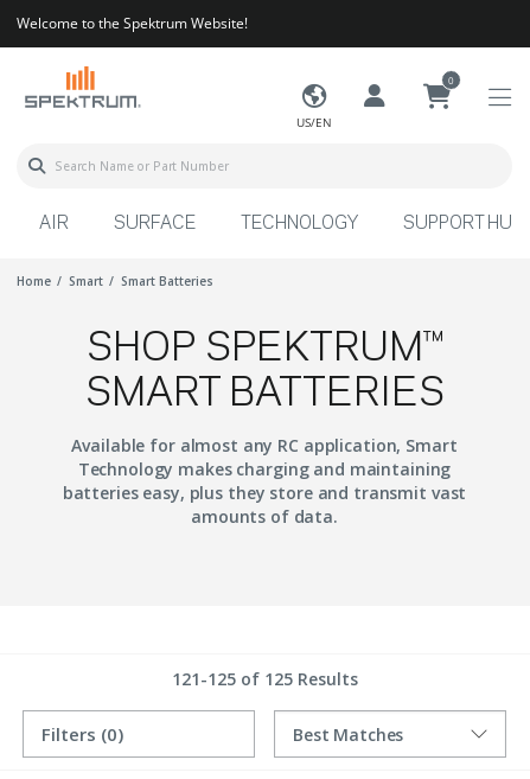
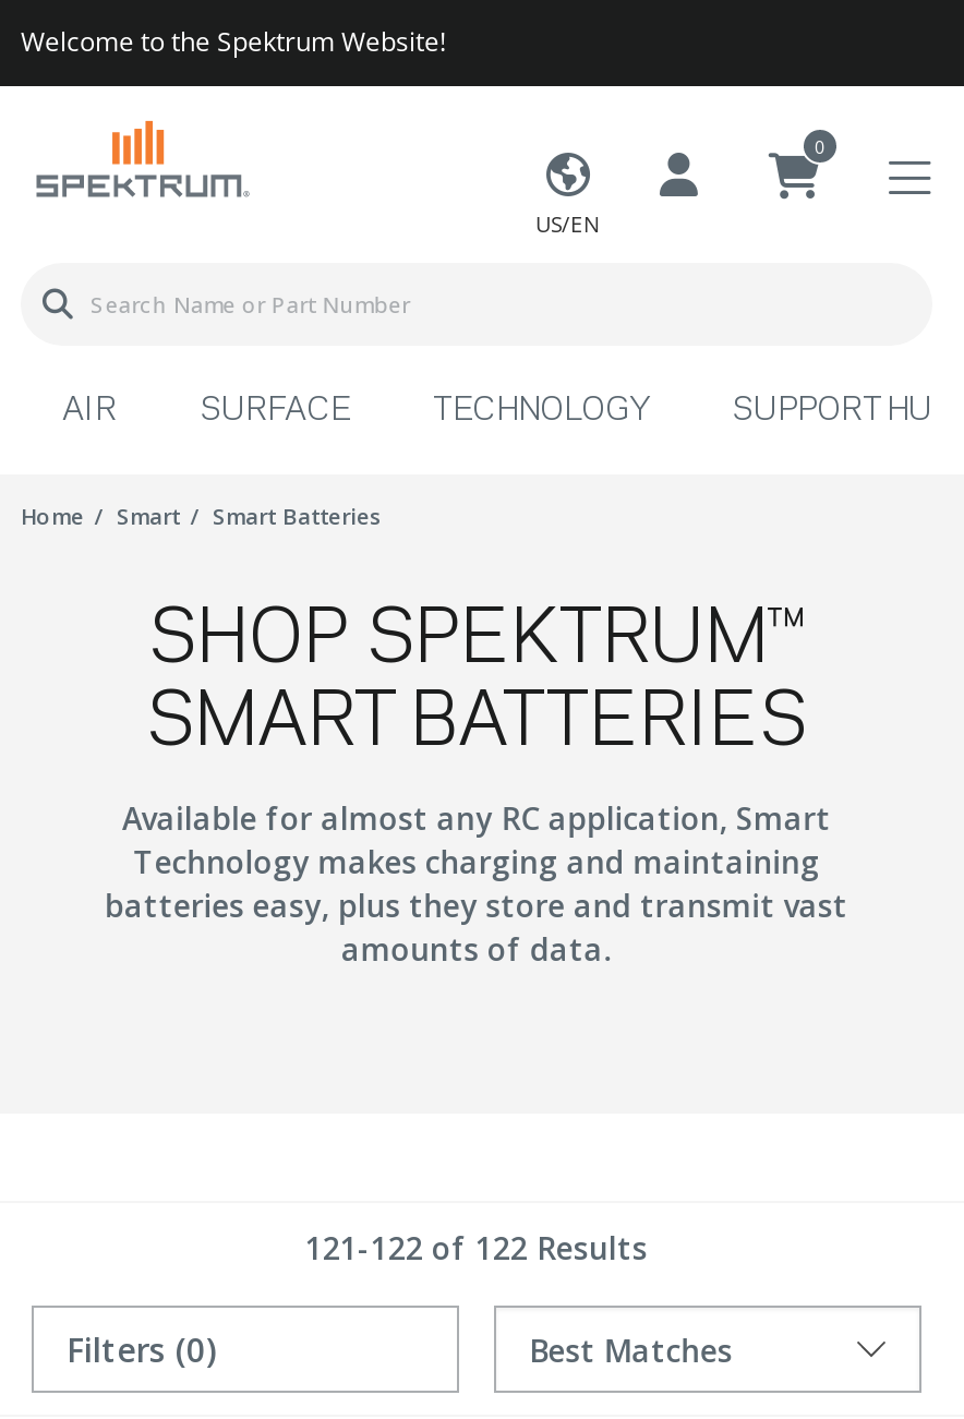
[171,668,357,690] 121-125 of 125 Results -> [305,1227,648,1268] 121-122 of 122 Results

